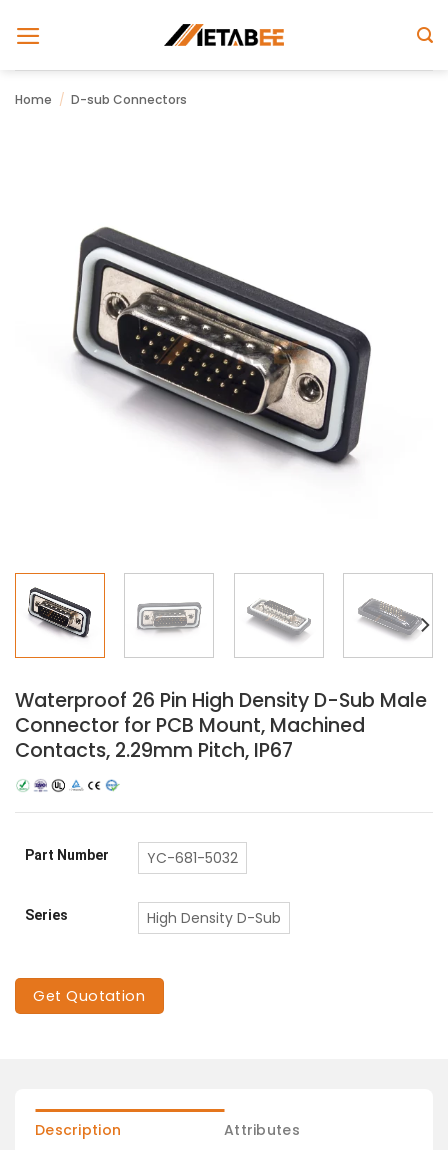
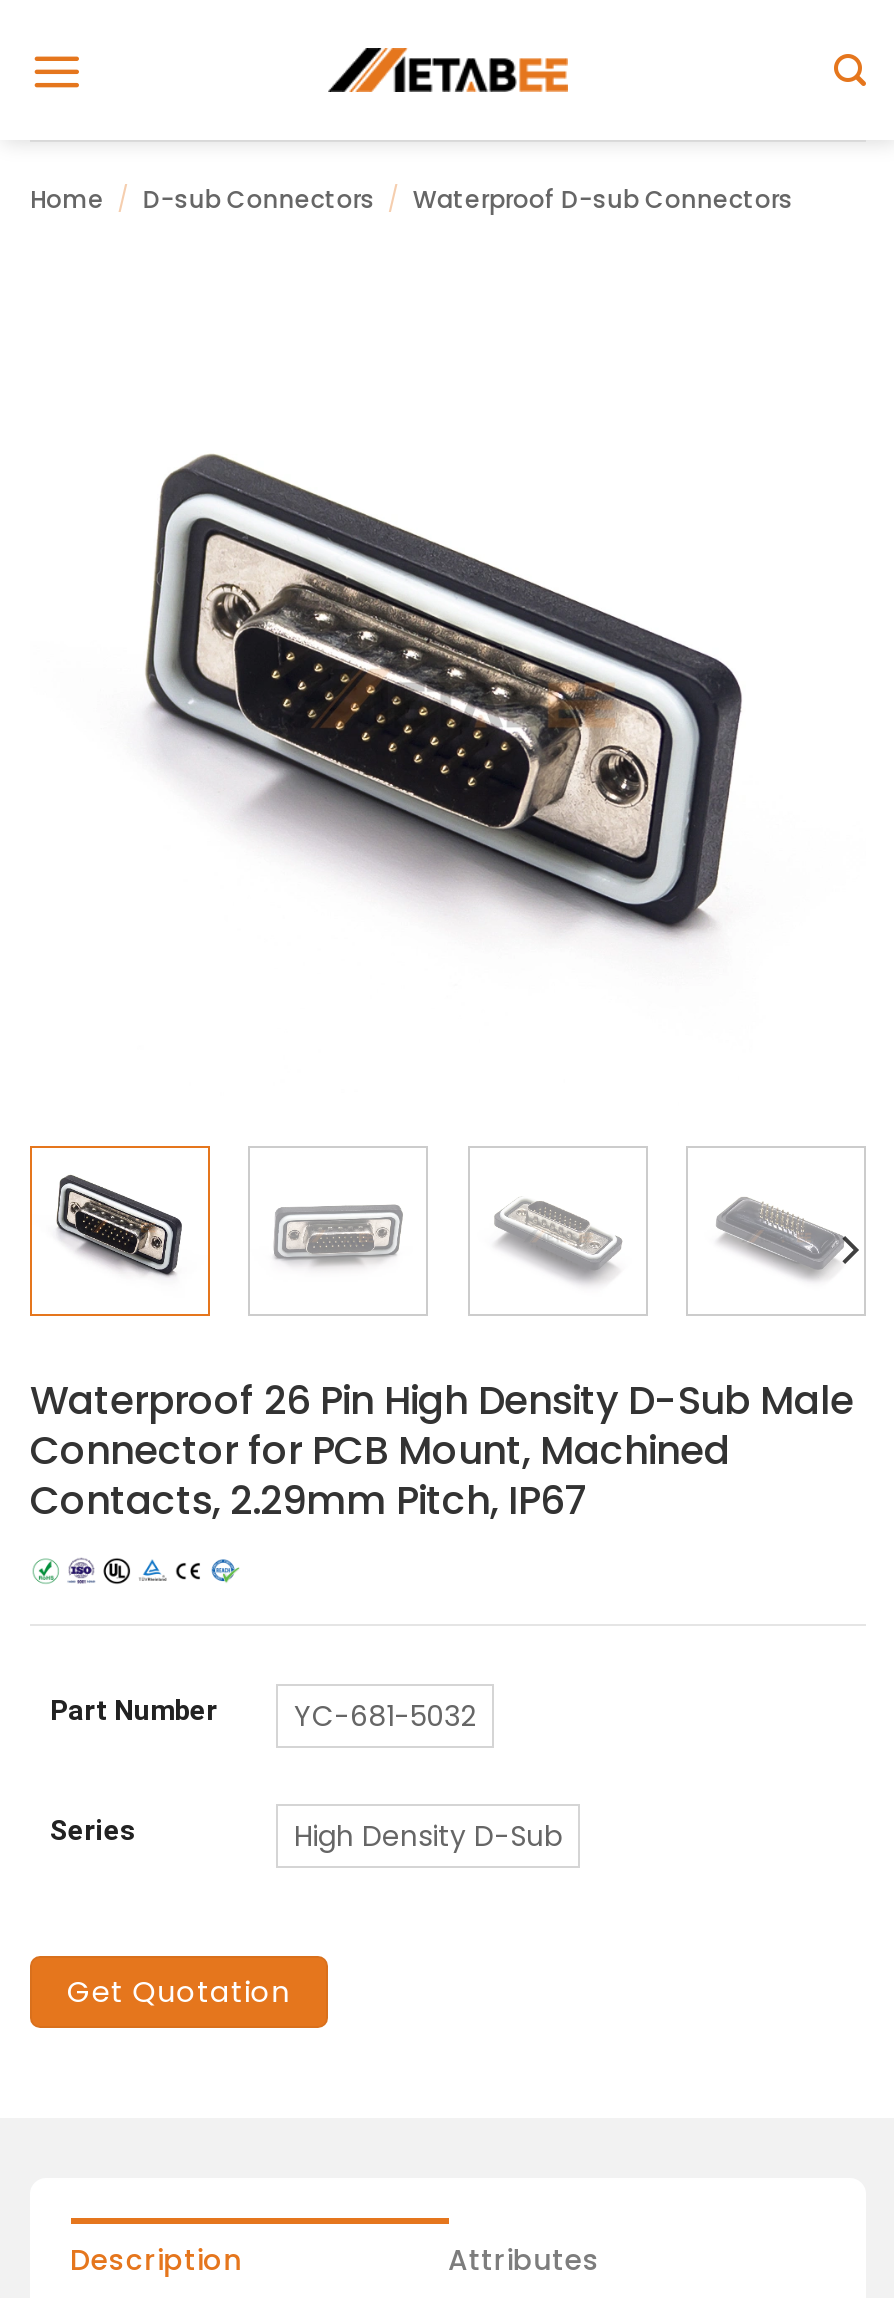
[15,91,187,108] Home / D-sub Connectors -> [30,182,793,216] Home / D-sub Connectors / Waterproof D-sub Connectors

